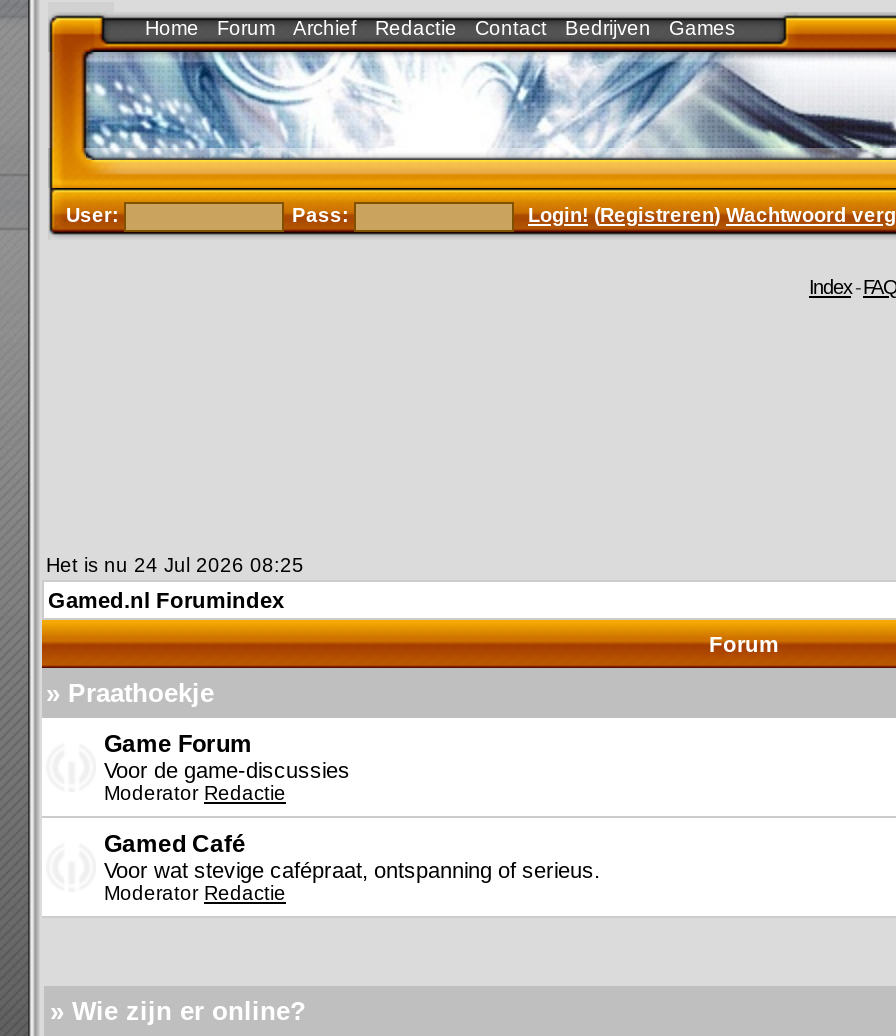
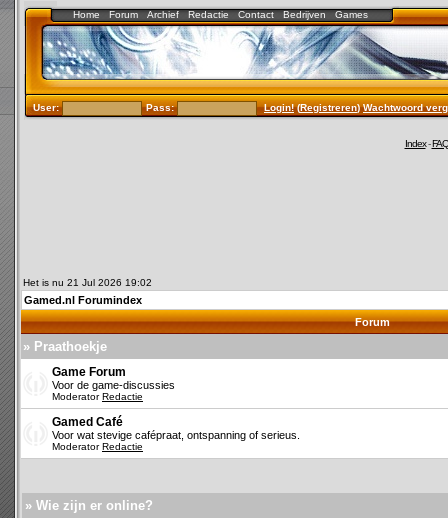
[46,554,304,576] Het is nu 24 Jul 2026 08:25 -> [23,277,152,288] Het is nu 21 Jul 2026 19:02

